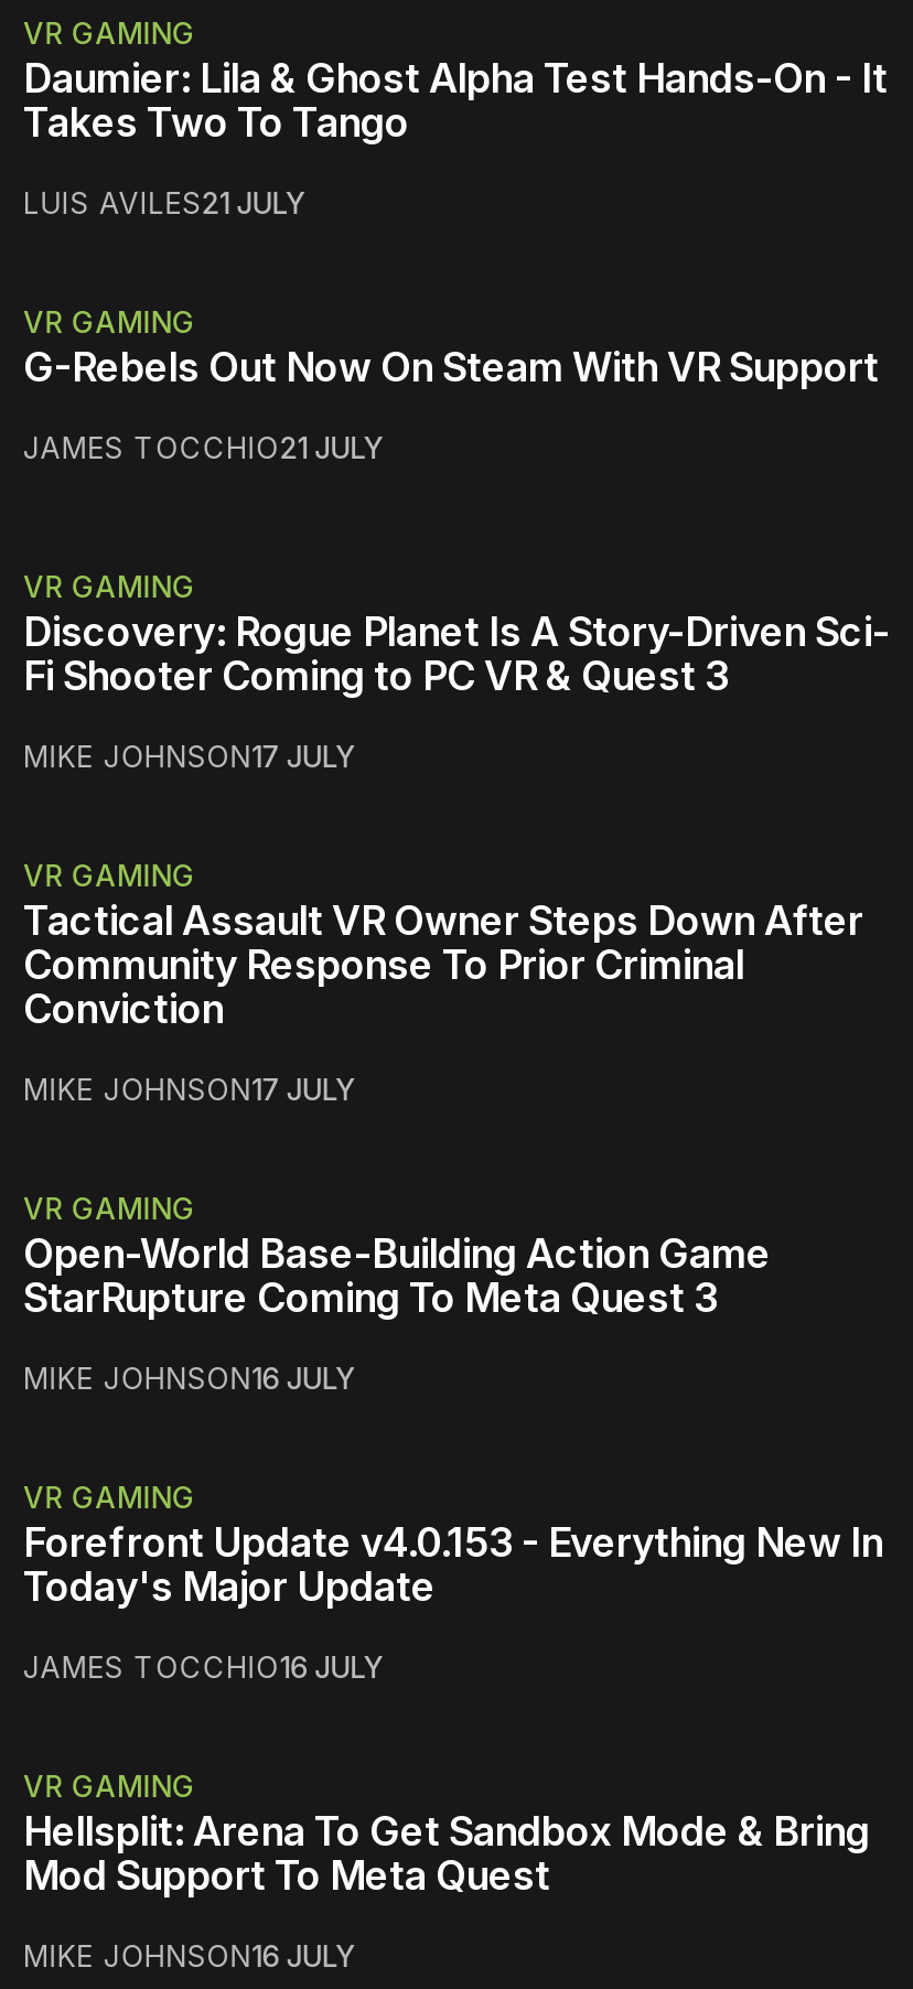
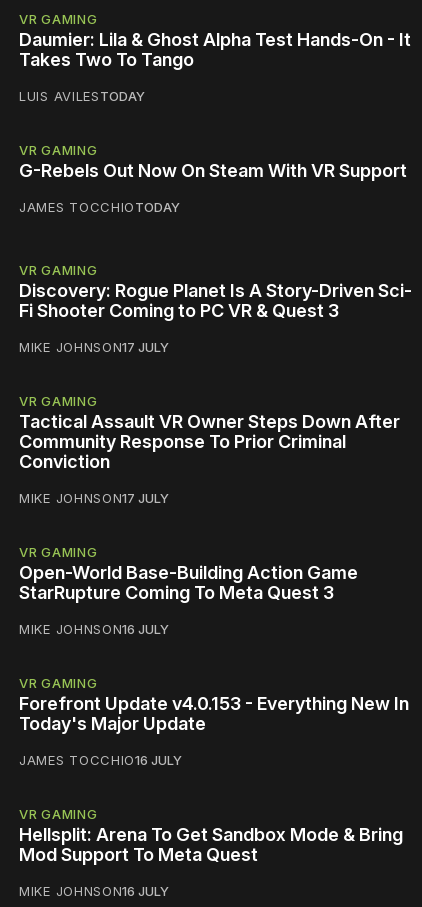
[23,184,305,219] LUIS AVILES21 JULY -> [19,87,145,103] LUIS AVILESTODAY
[23,429,383,464] JAMES TOCCHIO21 JULY -> [19,198,180,214] JAMES TOCCHIOTODAY

